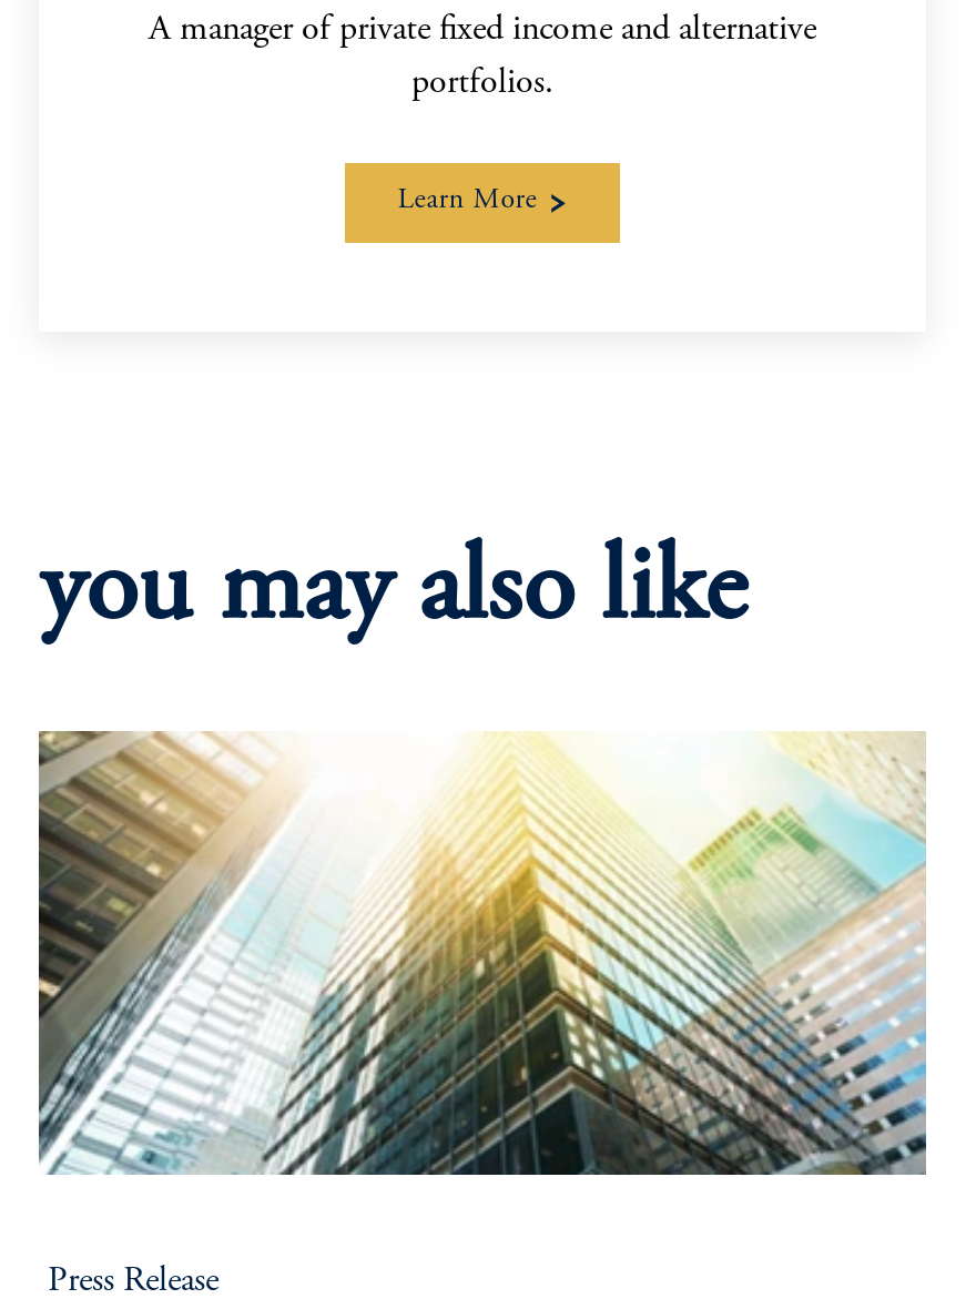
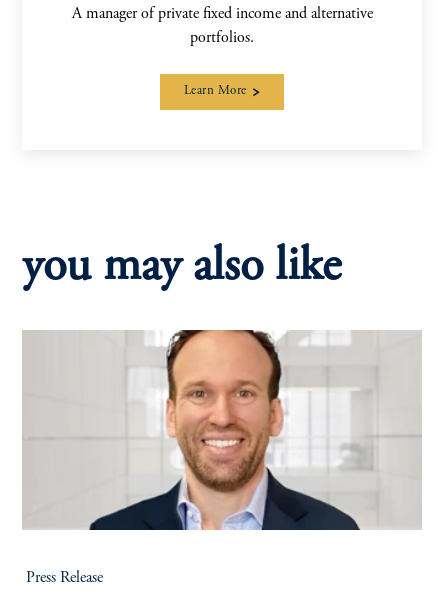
[37,731,928,1177] [image] -> [22,329,422,531] [image]

